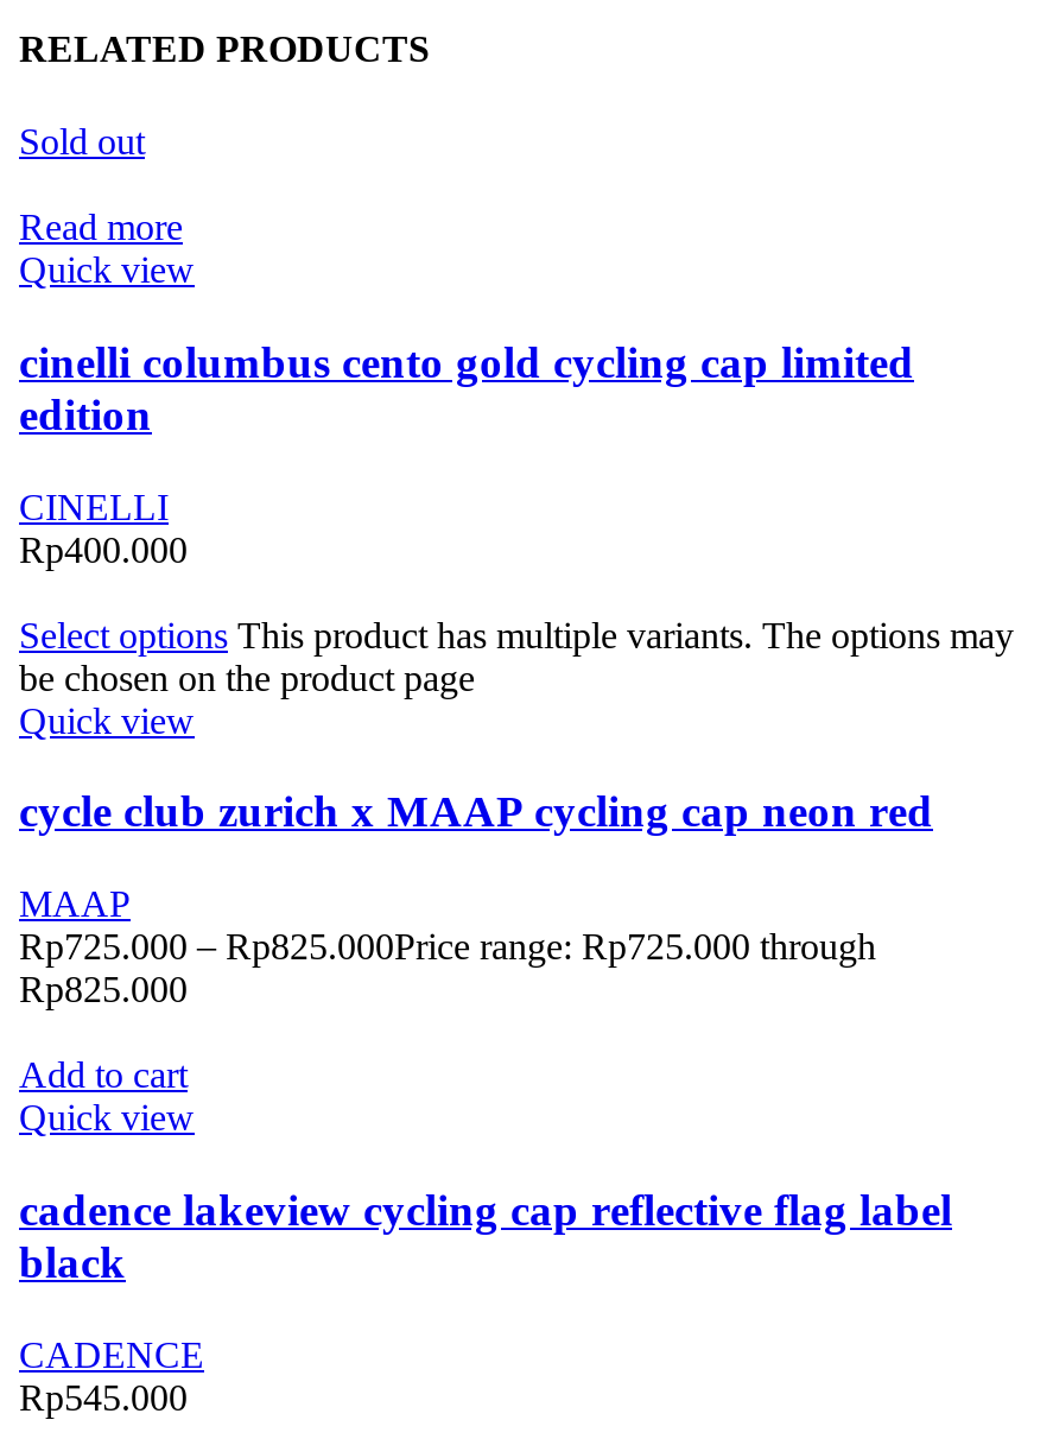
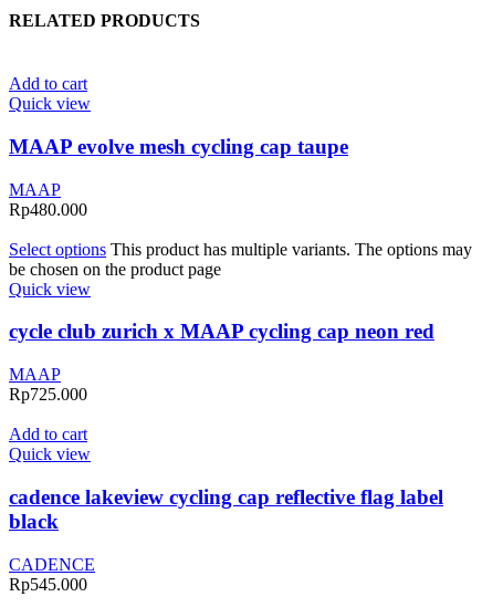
[19,122,183,248] Sold out | Read more -> [9,74,87,93] Add to cart
[19,337,914,439] cinelli columbus cento gold cycling cap limited | edition -> [9,135,348,158] MAAP evolve mesh cycling cap taupe
[19,486,188,569] CINELLI | Rp400.000 -> [9,180,87,219] MAAP | Rp480.000
[19,927,876,1010] Rp725.000 – Rp825.000Price range: Rp725.000 through | Rp825.000 -> [9,385,87,404] Rp725.000

